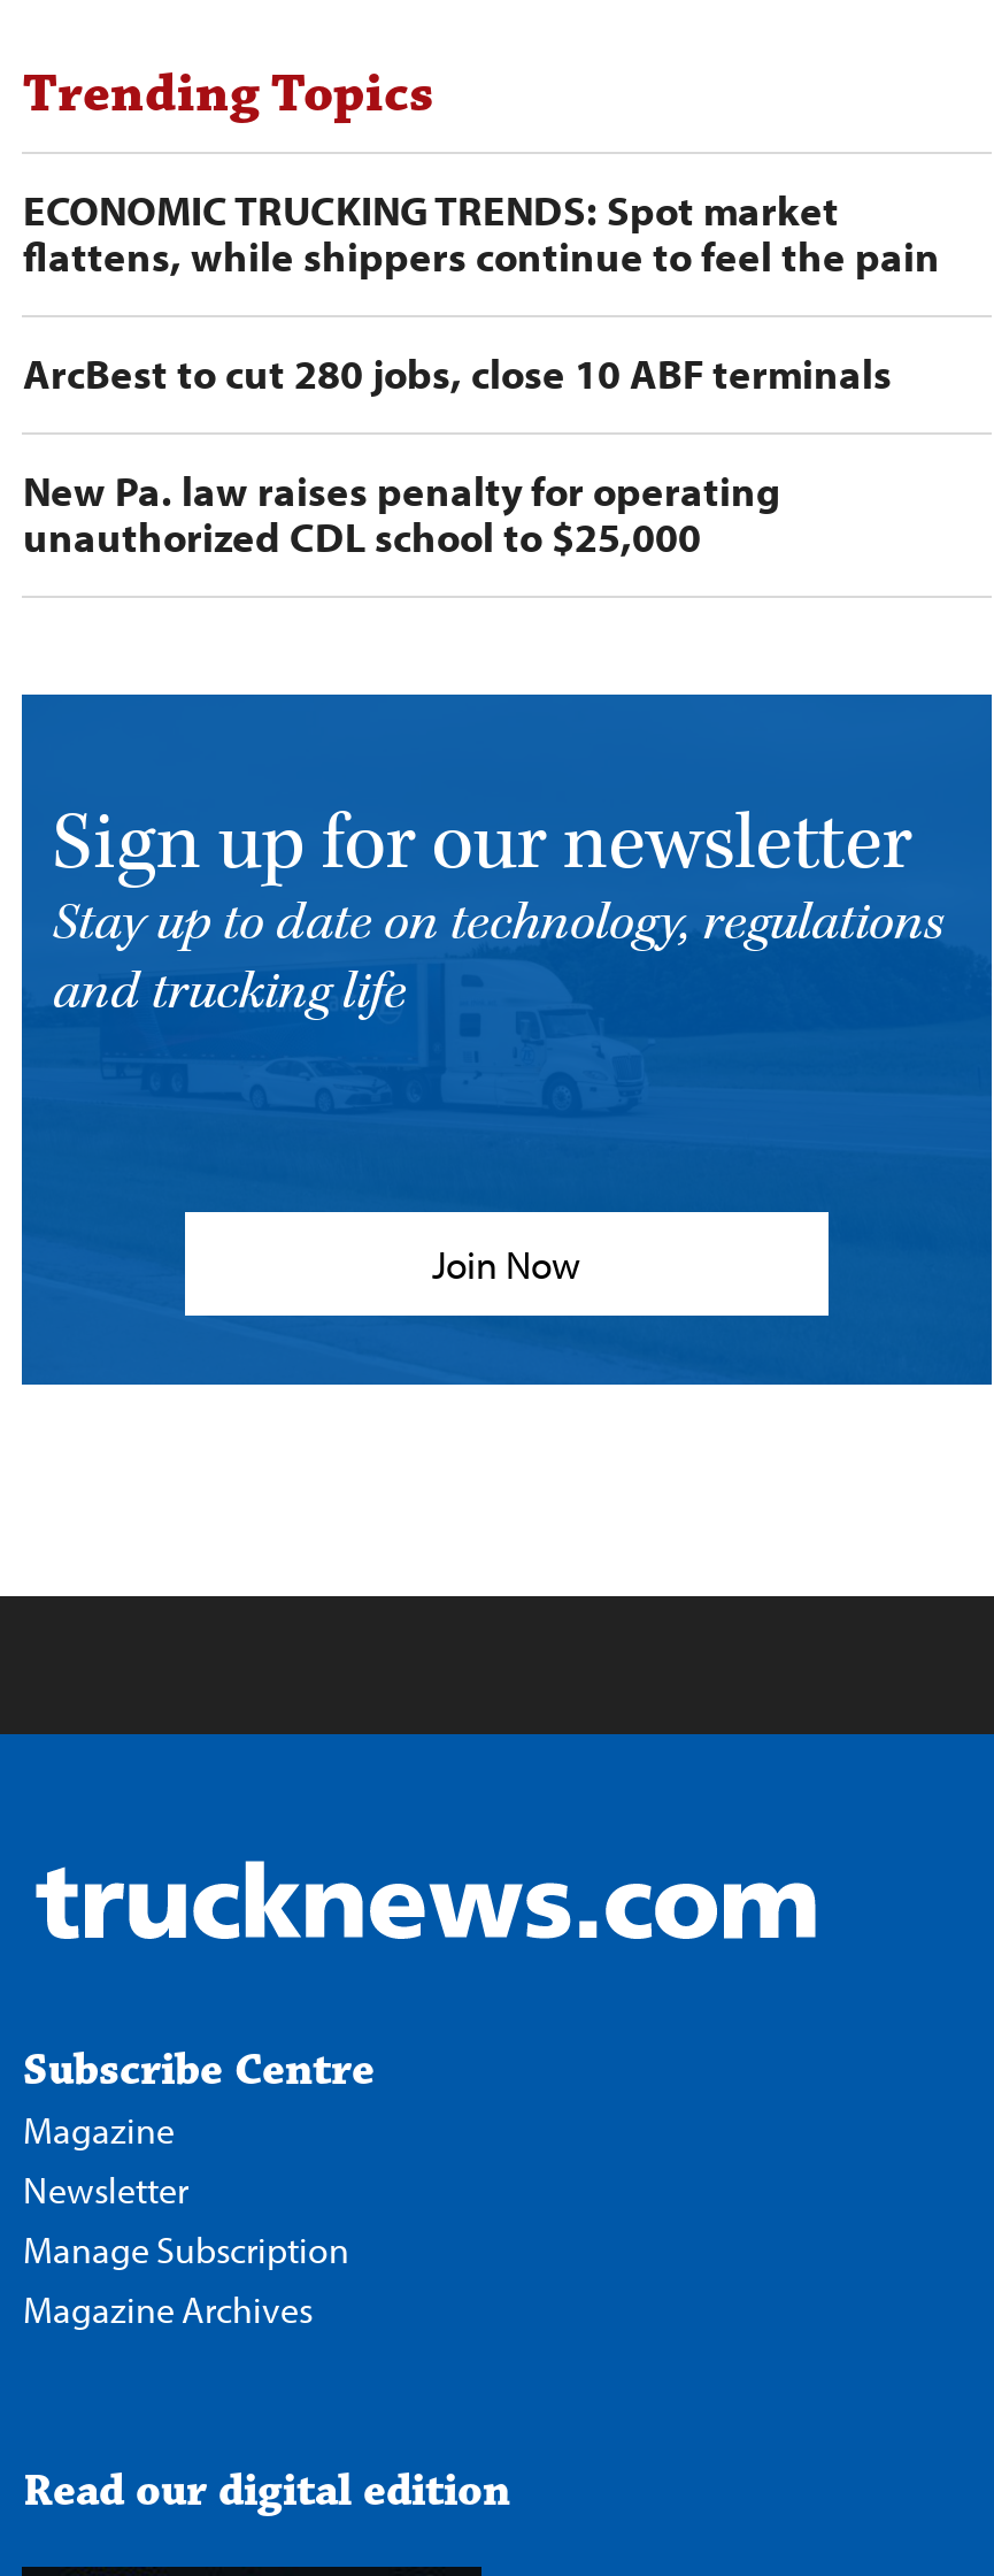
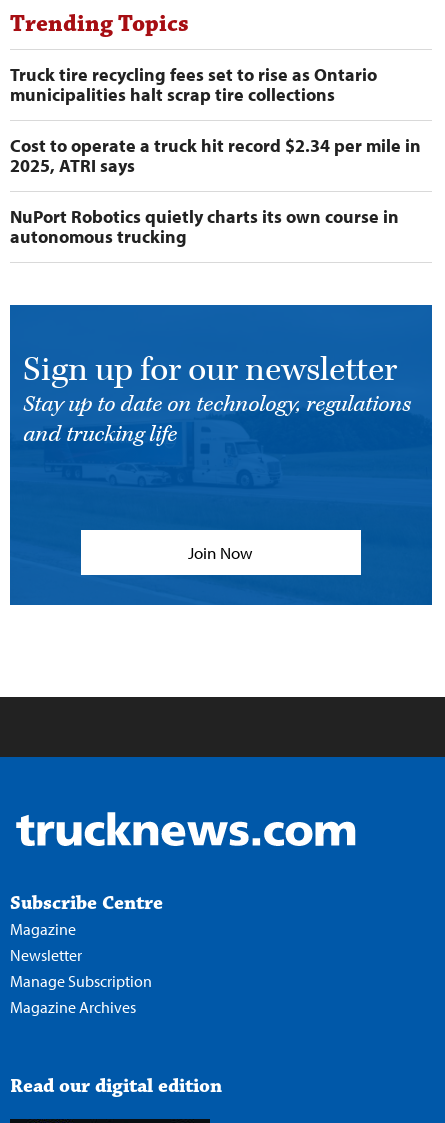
[23,184,940,283] ECONOMIC TRUCKING TRENDS: Spot market | flattens, while shippers continue to feel the pain -> [10,63,377,106] Truck tire recycling fees set to rise as Ontario | municipalities halt scrap tire collections
[23,348,891,400] ArcBest to cut 280 jobs, close 10 ABF terminals -> [10,134,421,177] Cost to operate a truck hit record $2.34 per mile in | 2025, ATRI says
[23,465,781,564] New Pa. law raises penalty for operating | unauthorized CDL school to $25,000 -> [10,205,399,248] NuPort Robotics quietly charts its own course in | autonomous trucking

